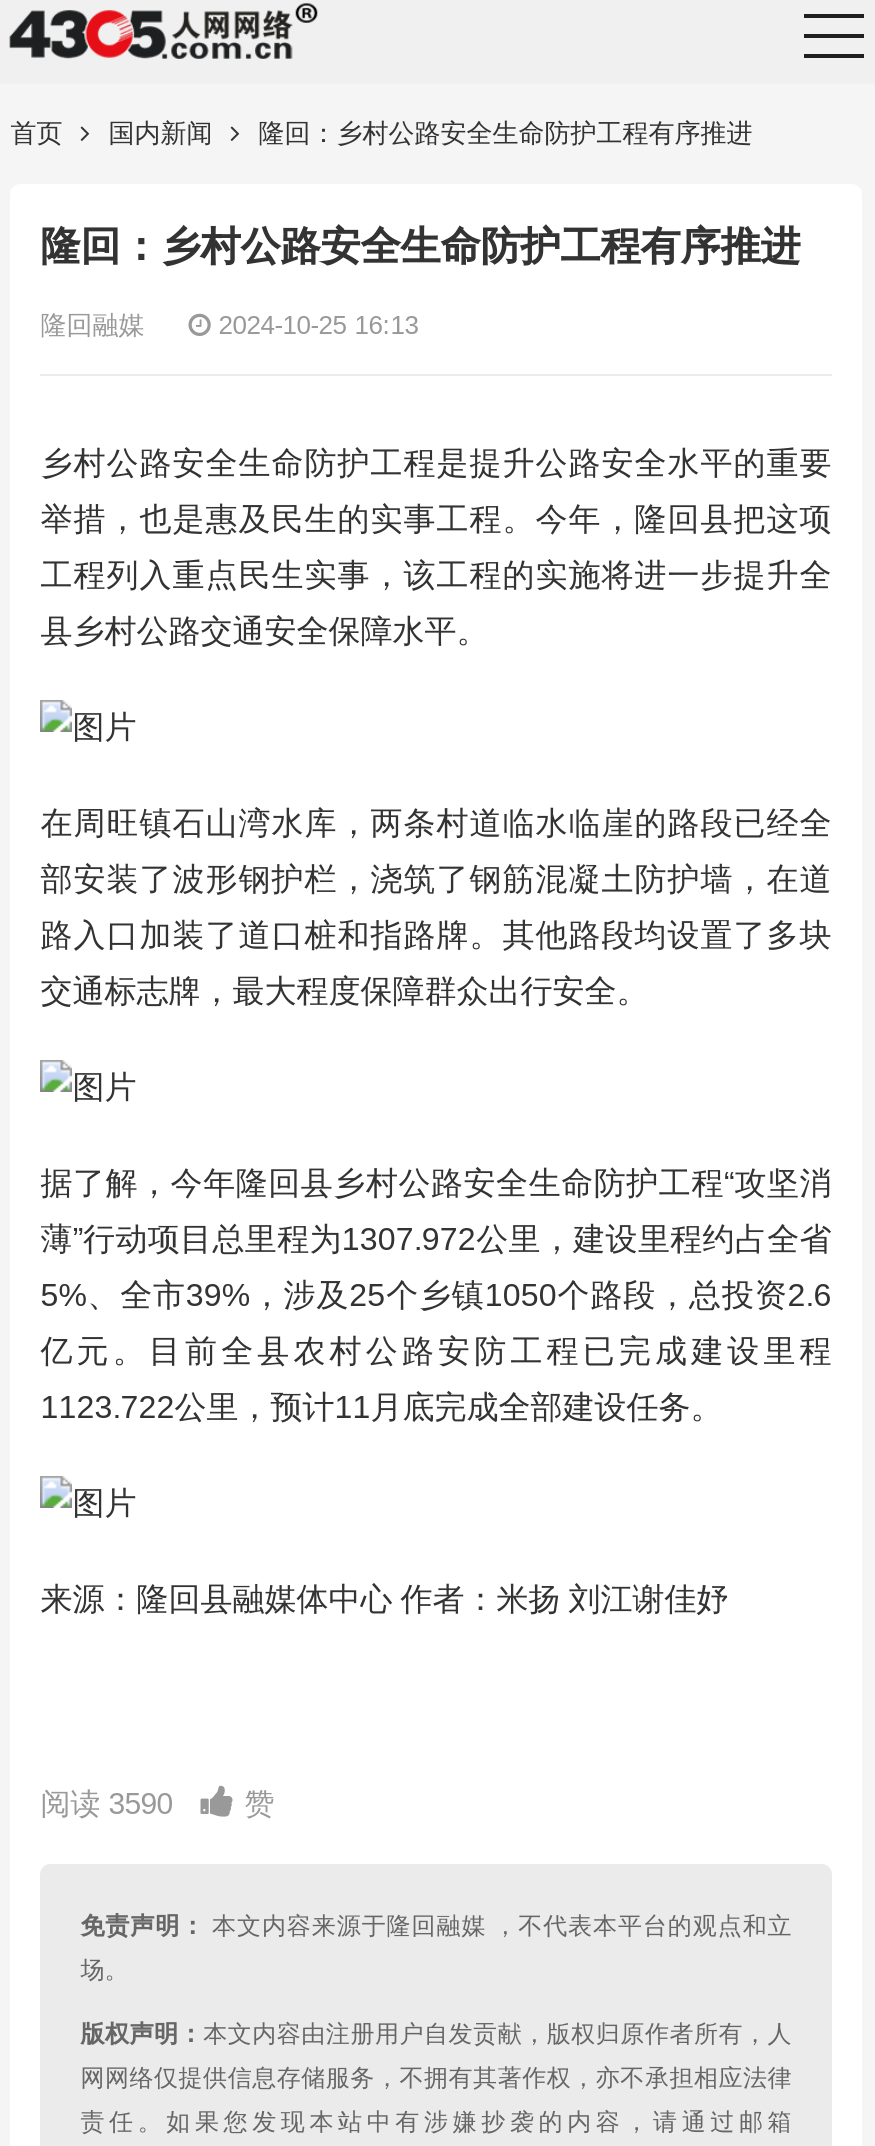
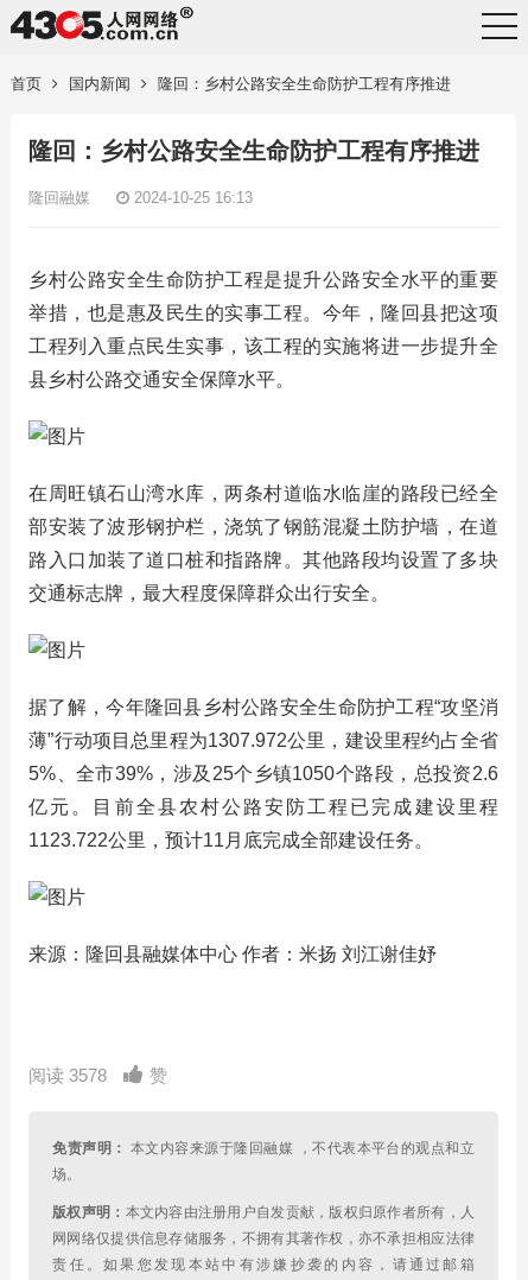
[40,1786,172,1820] 阅读 3590 -> [29,1065,107,1085] 阅读 3578

